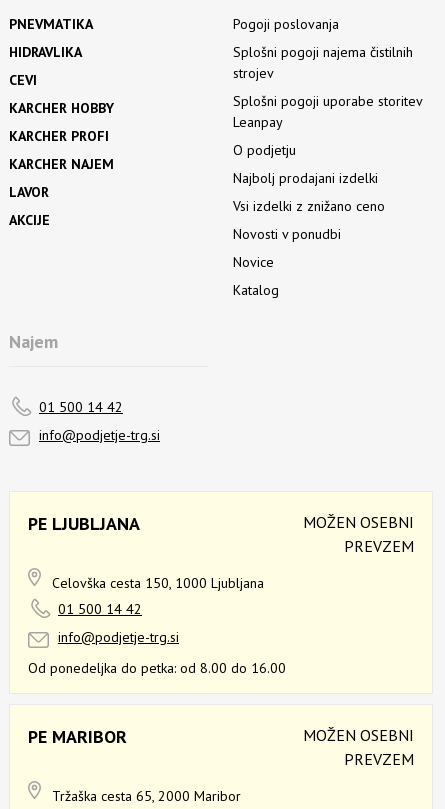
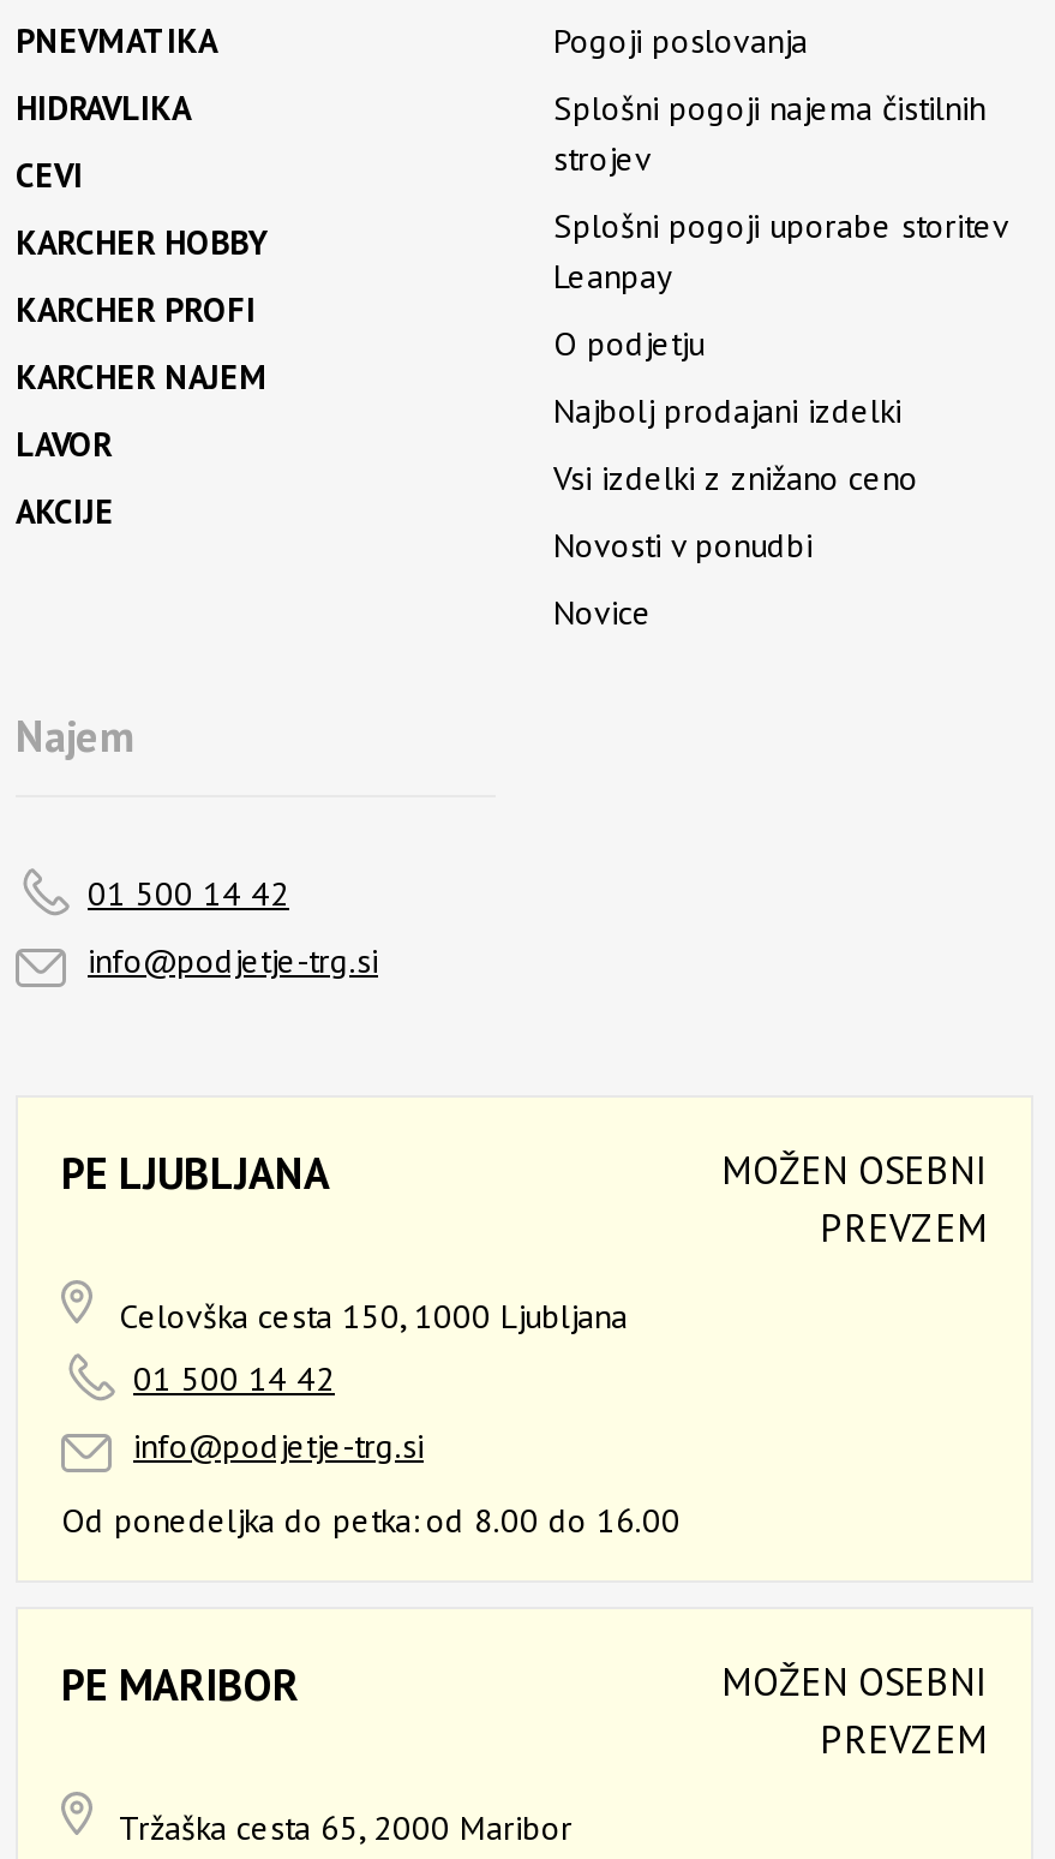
[233,281,279,299] Katalog -> none

